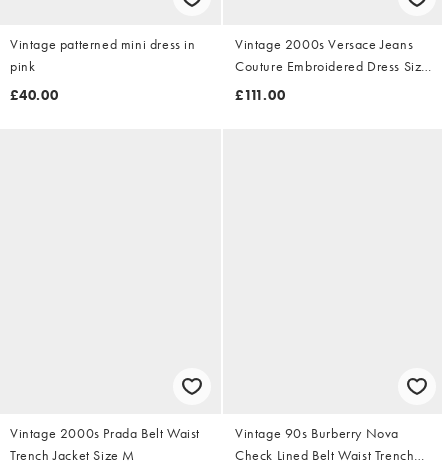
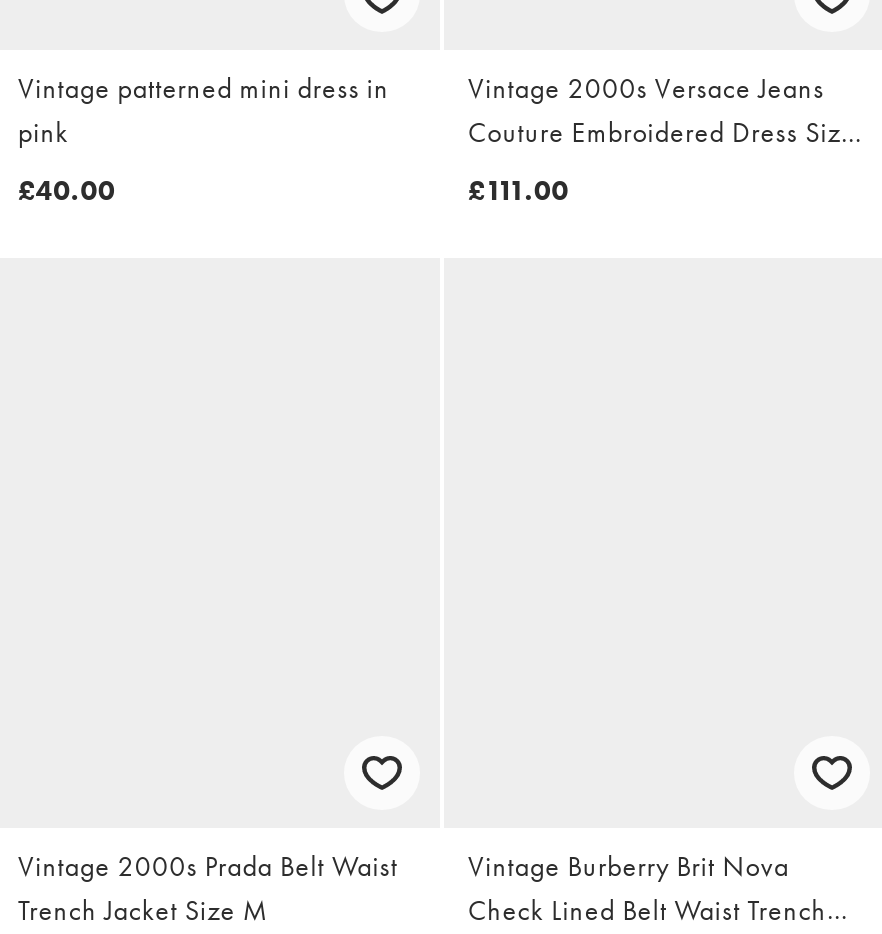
[235,424,399,442] Vintage 90s Burberry Nova -> [468,847,789,883] Vintage Burberry Brit Nova

